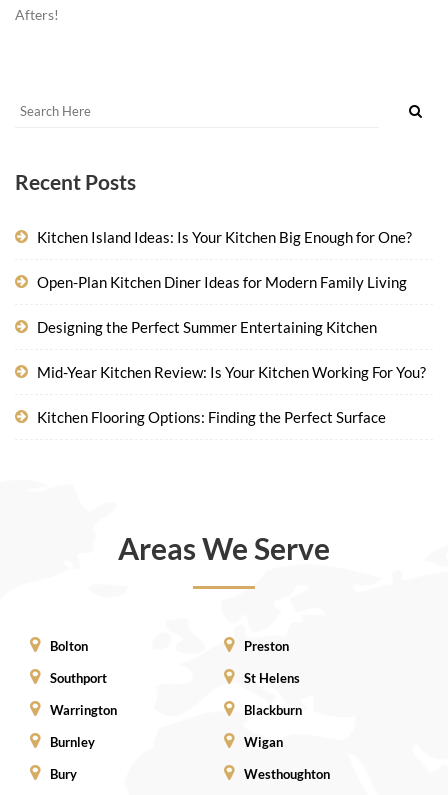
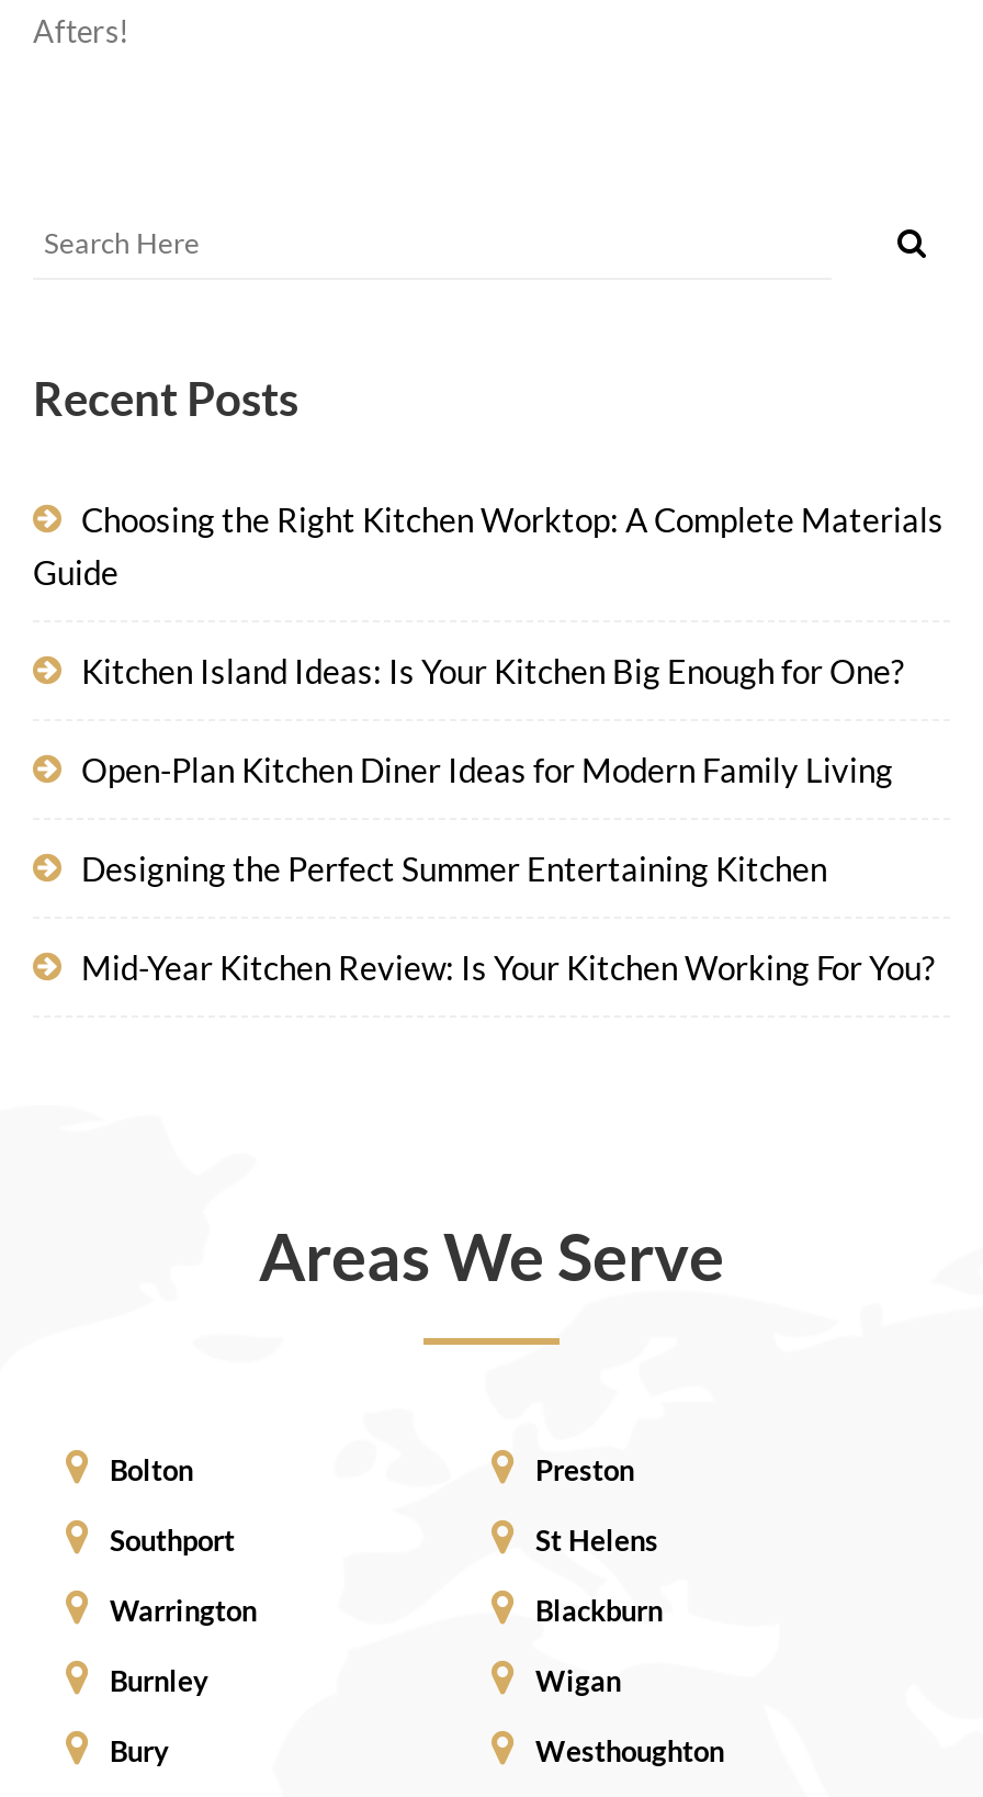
none -> [33,499,944,592] Choosing the Right Kitchen Worktop: A Complete Materials | Guide
moved [37,228,426,381] -> [81,651,935,987]: Kitchen Island Ideas: Is Your Kitchen Big Enough for One? | Open-Plan Kitchen Diner Ideas for Modern Family Living | Designing the Perfect Summer Entertaining Kitchen | Mid-Year Kitchen Review: Is Your Kitchen Working For You?
[37,408,386,426] Kitchen Flooring Options: Finding the Perfect Surface -> none

